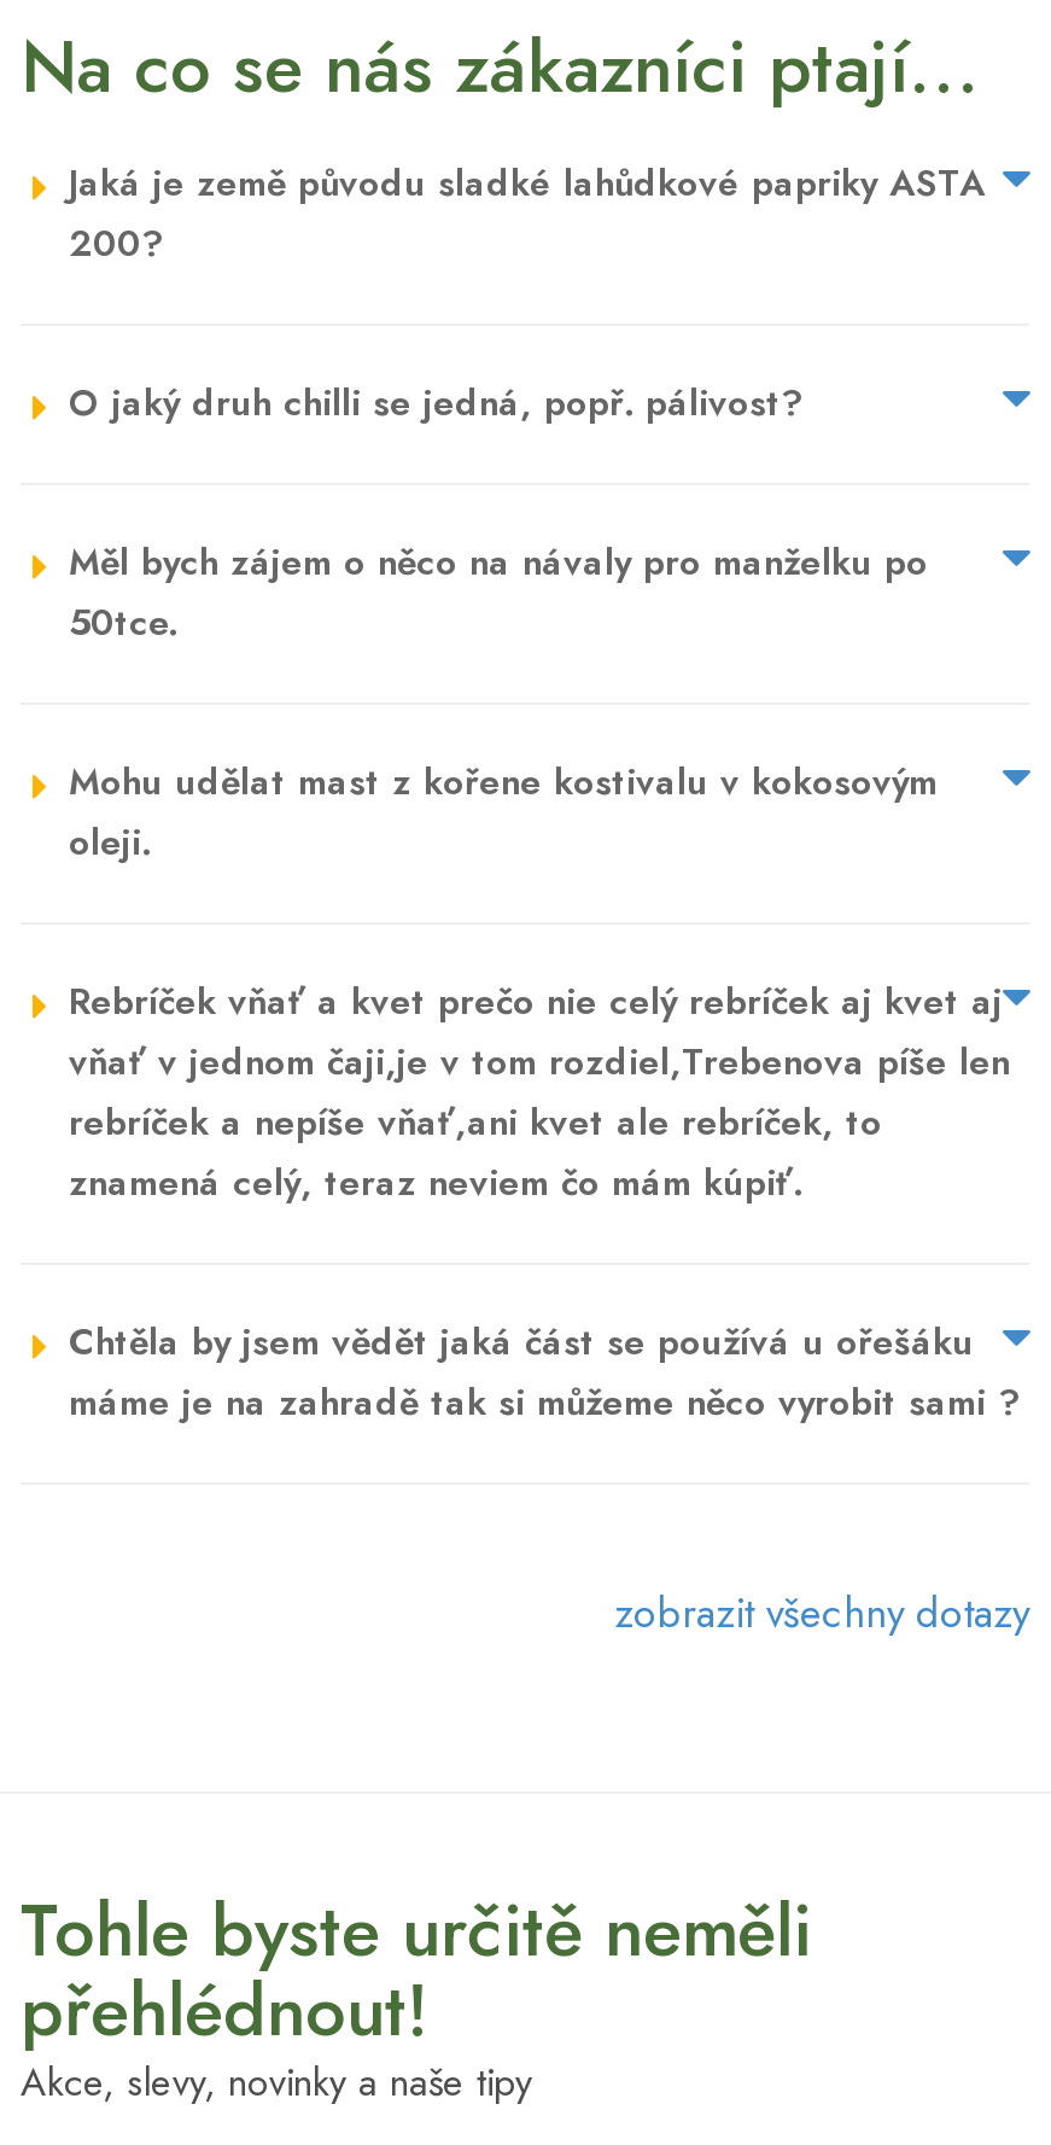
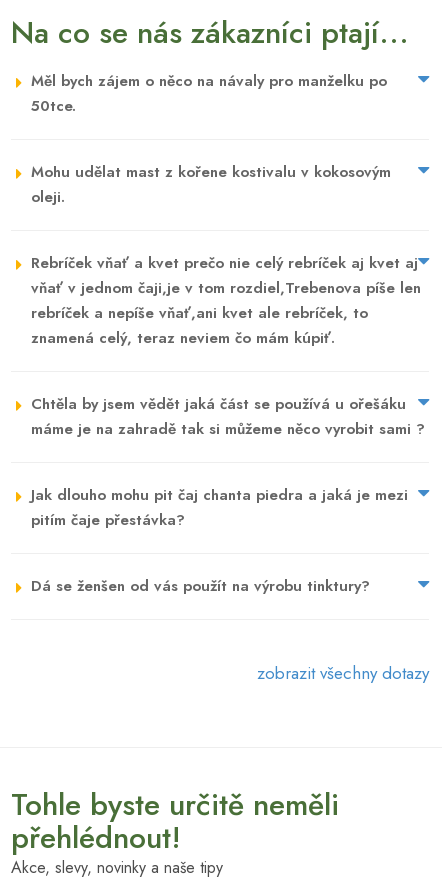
[69,157,986,430] Jaká je země původu sladké lahůdkové papriky ASTA | 200? | O jaký druh chilli se jedná, popř. pálivost? -> none
moved [69,536,1020,1429] -> [31,70,425,440]: Měl bych zájem o něco na návaly pro manželku po | 50tce. | Mohu udělat mast z kořene kostivalu v kokosovým | ... | Chtěla by jsem vědět jaká část se používá u ořešáku | máme je na zahradě tak si můžeme něco vyrobit sami ?
none -> [31,484,408,597] Jak dlouho mohu pit čaj chanta piedra a jaká je mezi | pitím čaje přestávka? | Dá se ženšen od vás použít na výrobu tinktury?

